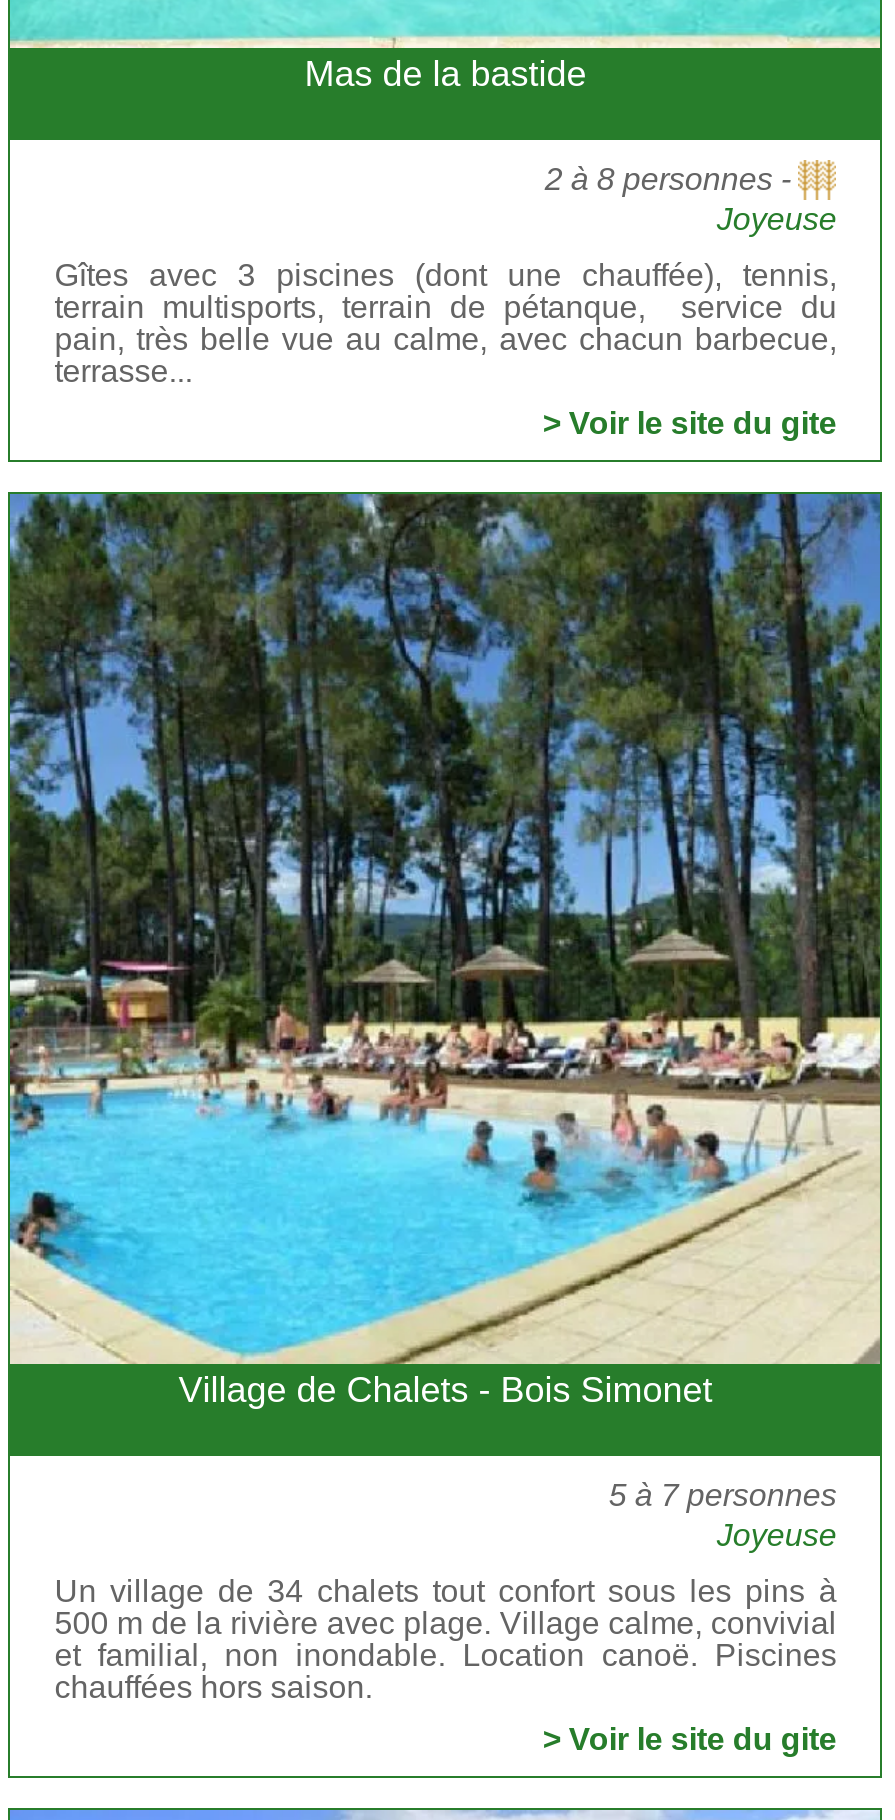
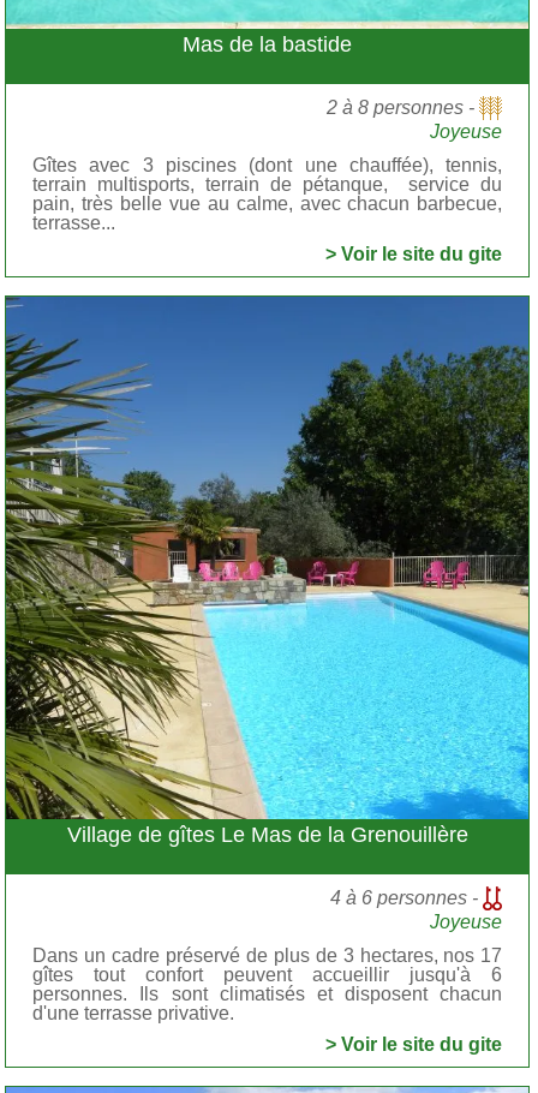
[8,492,882,1410] [image] | Village de Chalets - Bois Simonet -> [5,295,530,847] [image] | Village de gîtes Le Mas de la Grenouillère
[609,1478,837,1512] 5 à 7 personnes -> [331,887,483,908] 4 à 6 personnes -
[54,1574,837,1704] Un village de 34 chalets tout confort sous les pins à | 500 m de la rivière avec plage. Village calme, convivial | et familial, non inondable. Location canoë. Piscines | chauffées hors saison. -> [33,945,502,1023] Dans un cadre préservé de plus de 3 hectares, nos 17 | gîtes tout confort peuvent accueillir jusqu'à 6 | personnes. Ils sont climatisés et disposent chacun | d'une terrasse privative.

